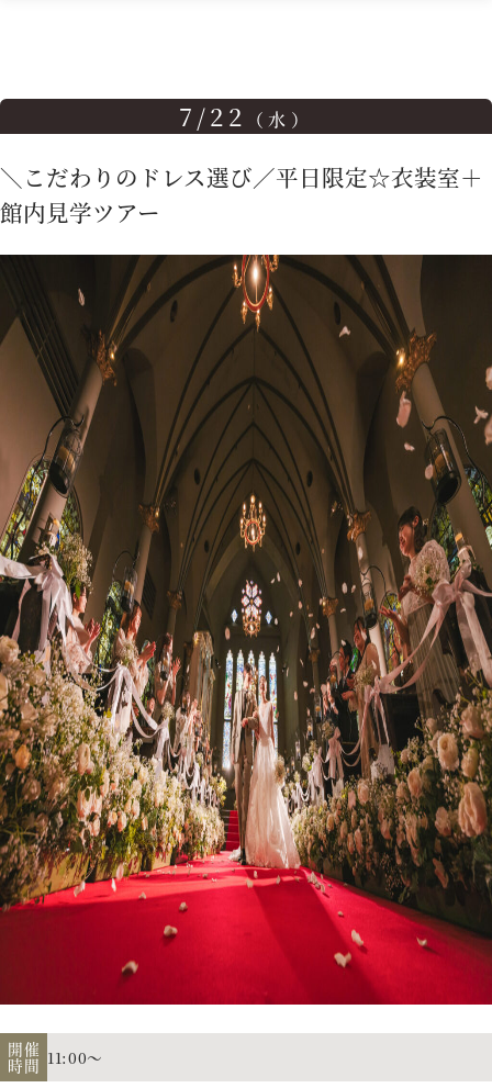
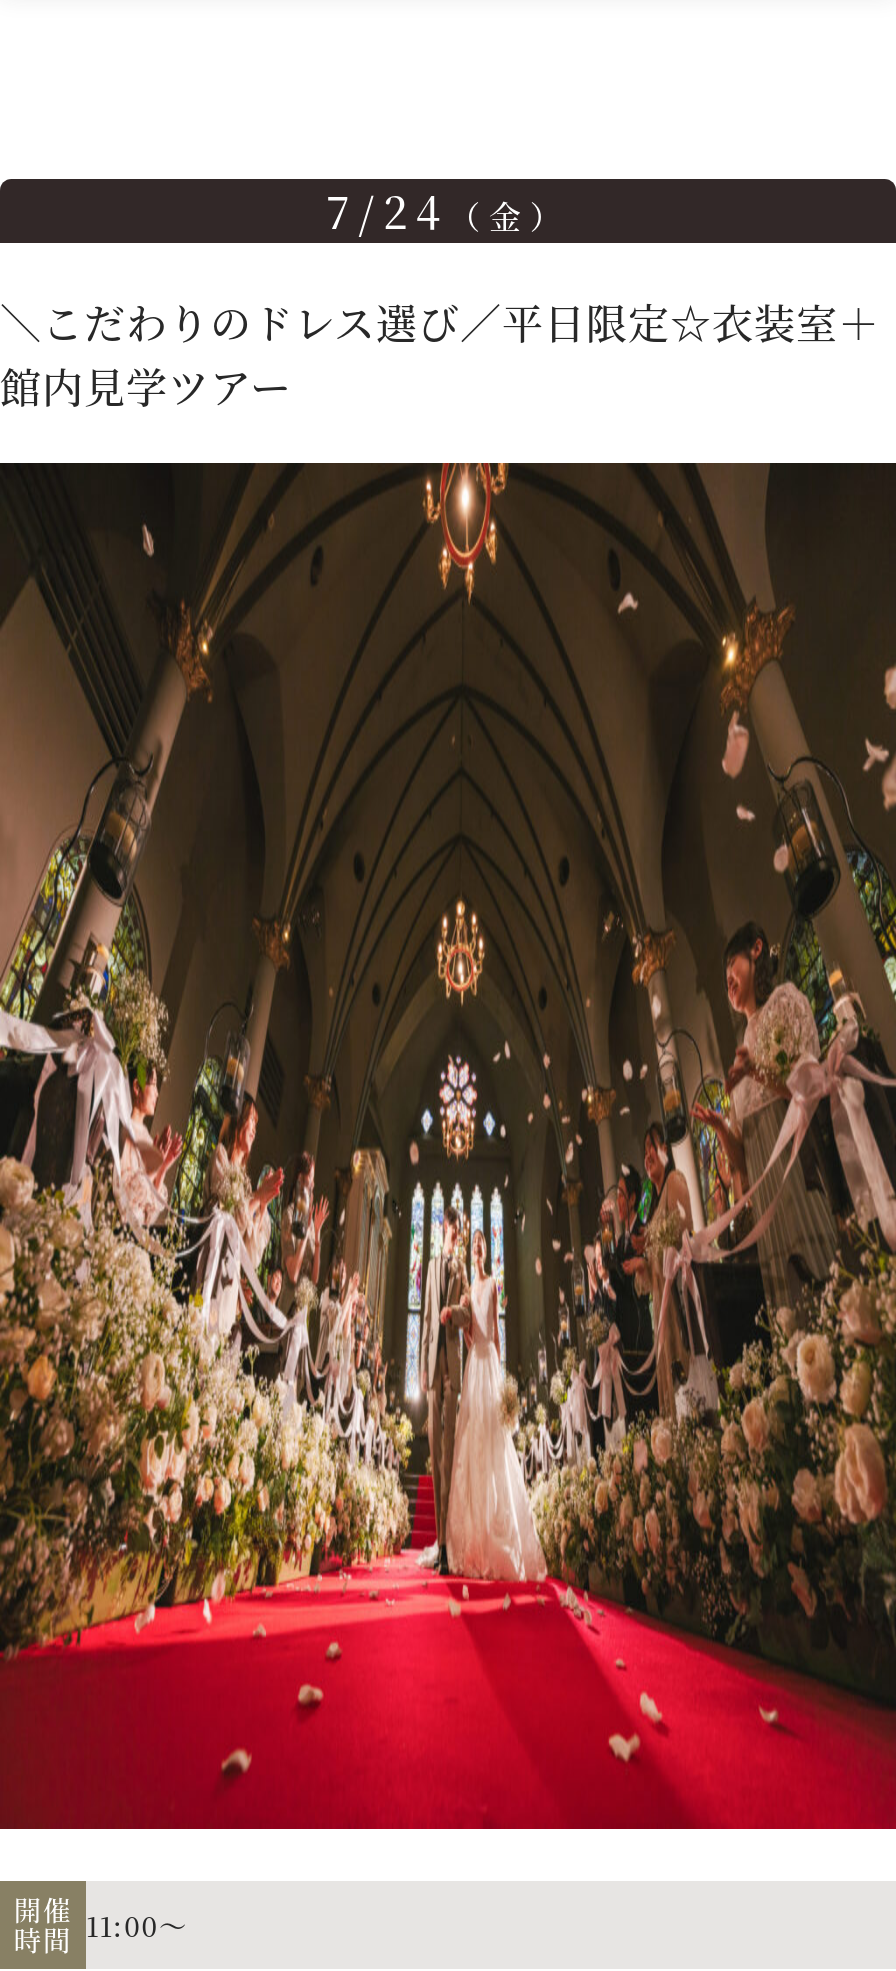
[179,99,313,133] 7/22（水） -> [326,179,570,241] 7/24（金）

